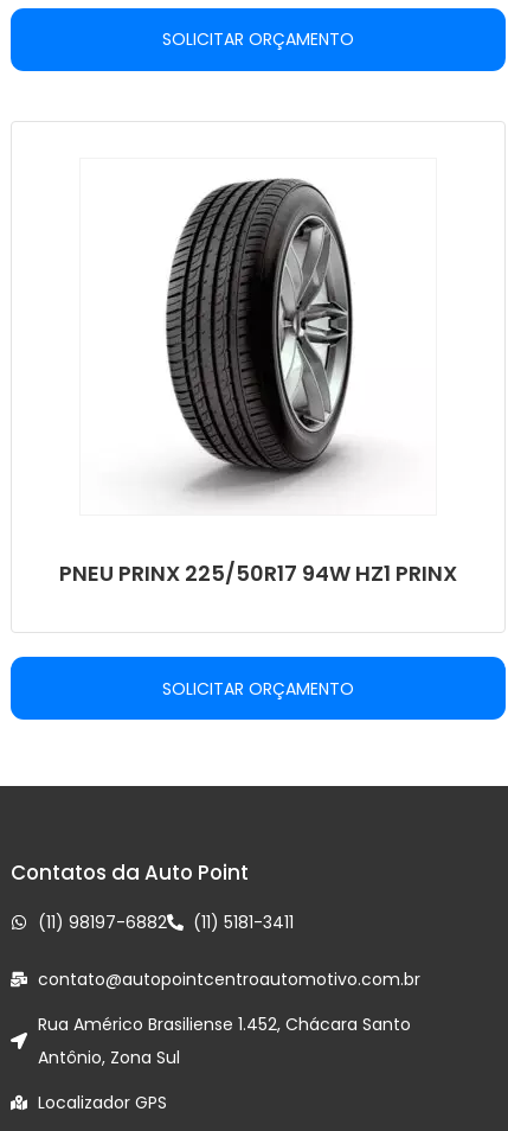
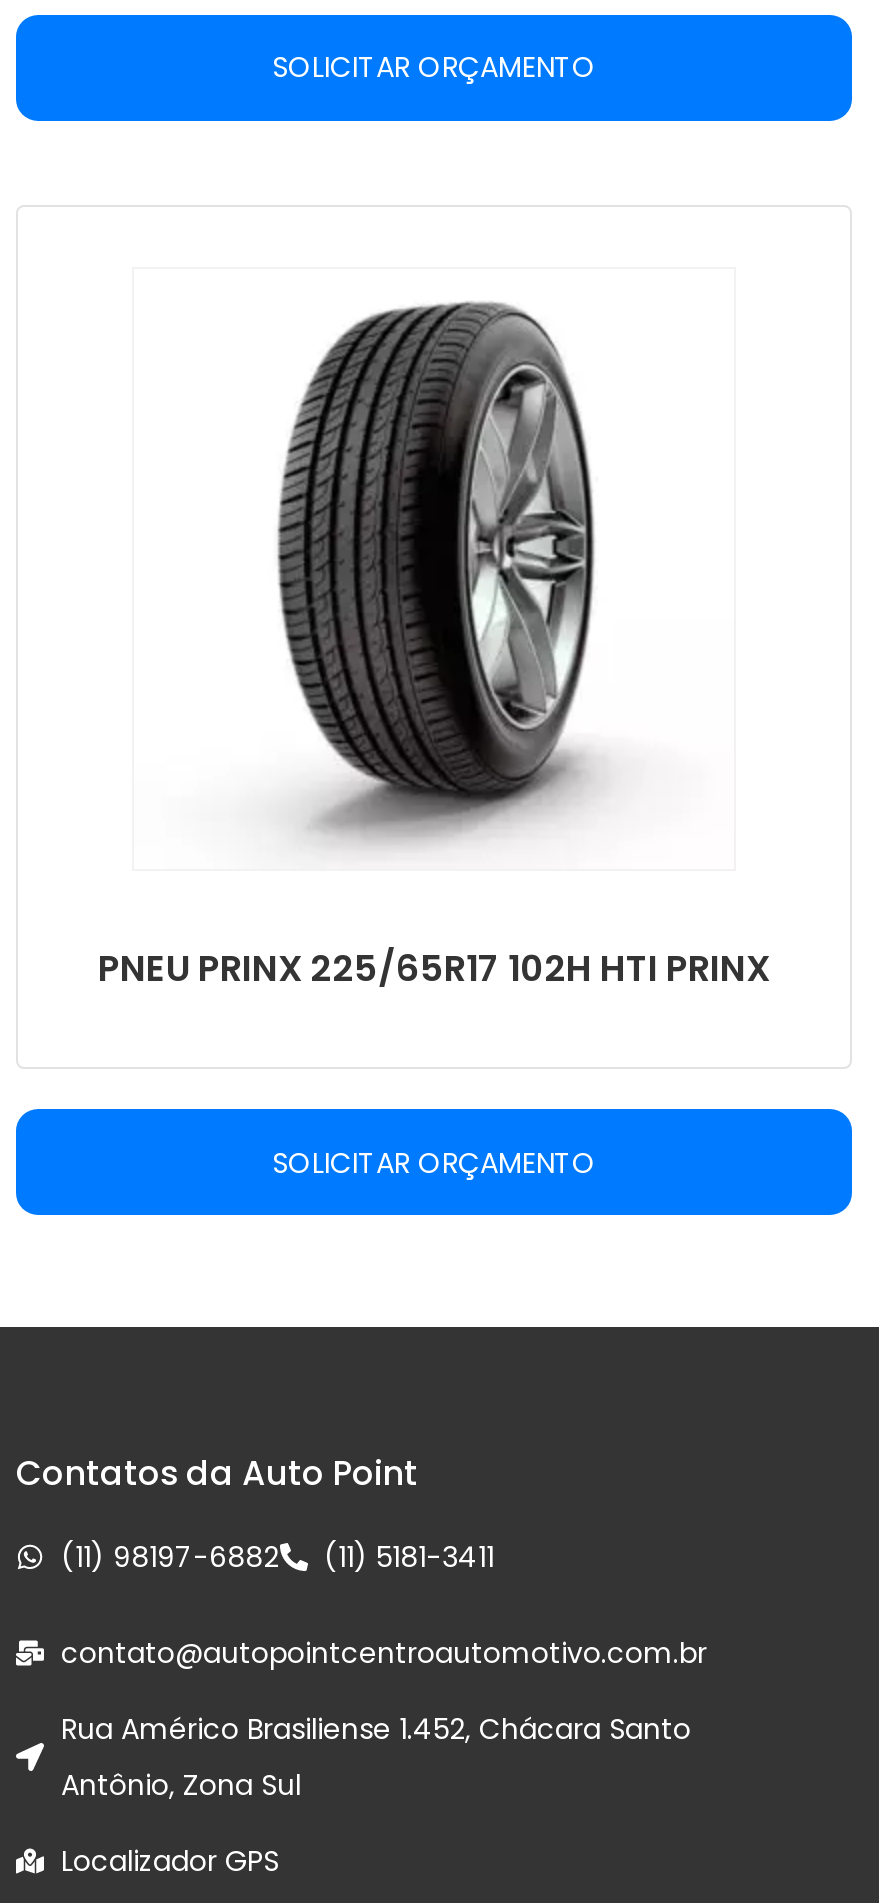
[59,558,457,587] PNEU PRINX 225/50R17 94W HZ1 PRINX -> [98,942,770,992] PNEU PRINX 225/65R17 102H HTI PRINX

